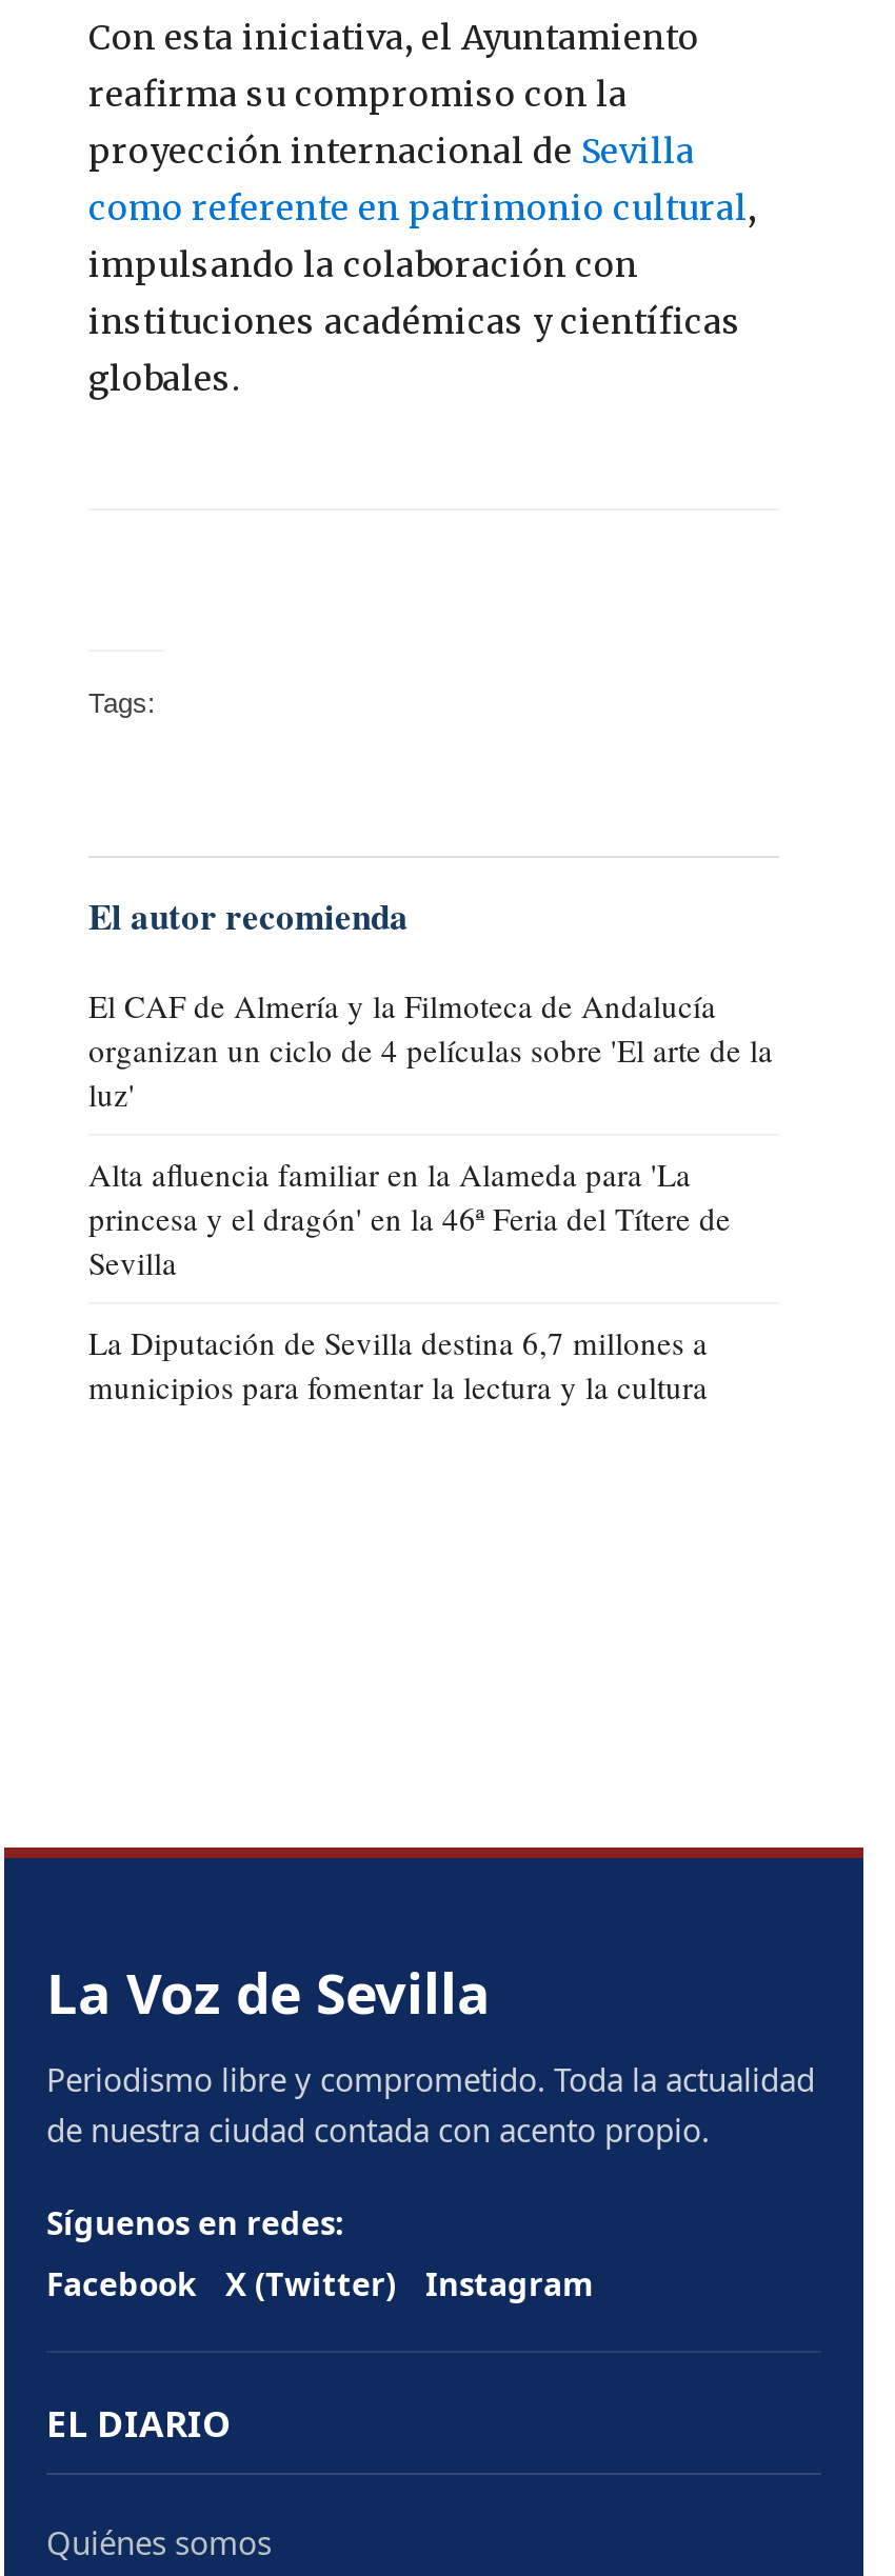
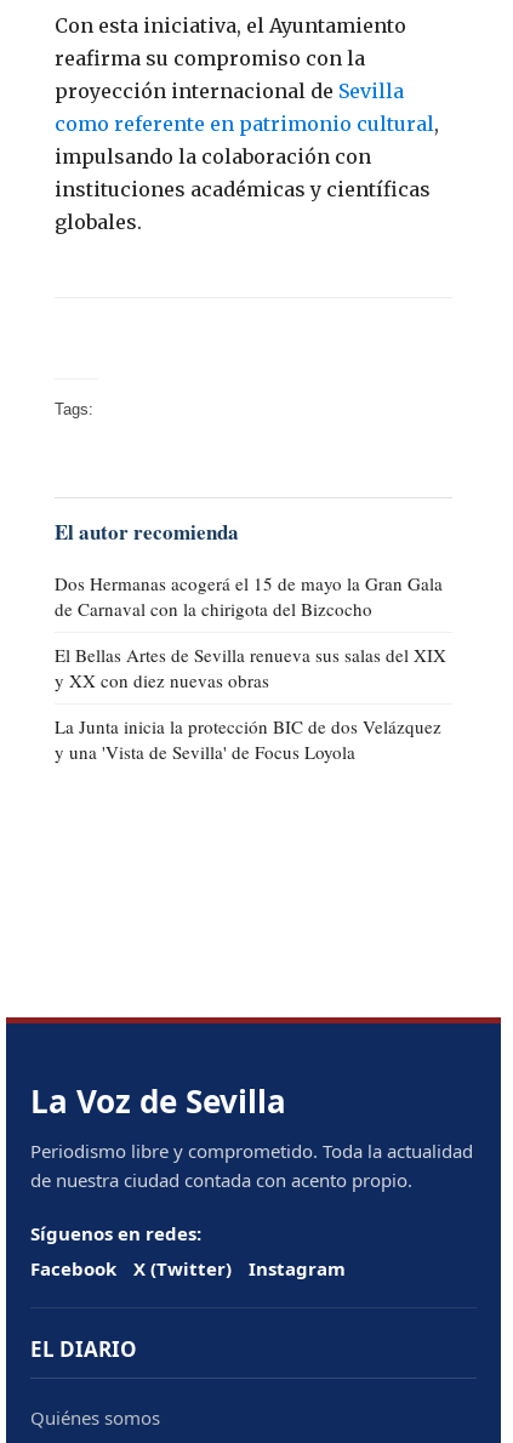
[88,984,773,1114] El CAF de Almería y la Filmoteca de Andalucía | organizan un ciclo de 4 películas sobre 'El arte de la | luz' -> [55,571,443,621] Dos Hermanas acogerá el 15 de mayo la Gran Gala | de Carnaval con la chirigota del Bizcocho
[88,1152,731,1283] Alta afluencia familiar en la Alameda para 'La | princesa y el dragón' en la 46ª Feria del Títere de | Sevilla -> [55,642,446,692] El Bellas Artes de Sevilla renueva sus salas del XIX | y XX con diez nuevas obras
[88,1321,708,1407] La Diputación de Sevilla destina 6,7 millones a | municipios para fomentar la lectura y la cultura -> [55,714,441,764] La Junta inicia la protección BIC de dos Velázquez | y una 'Vista de Sevilla' de Focus Loyola

